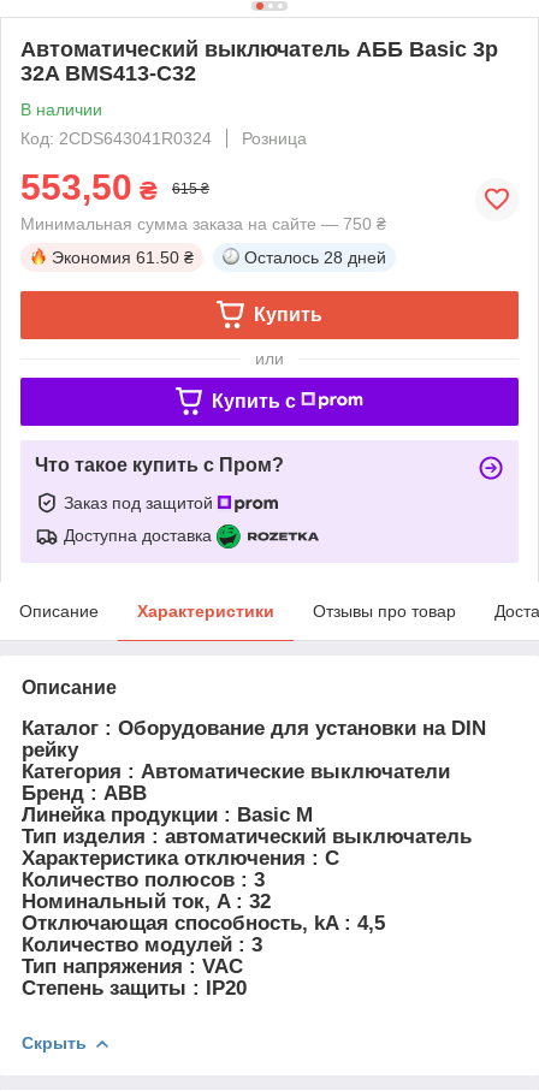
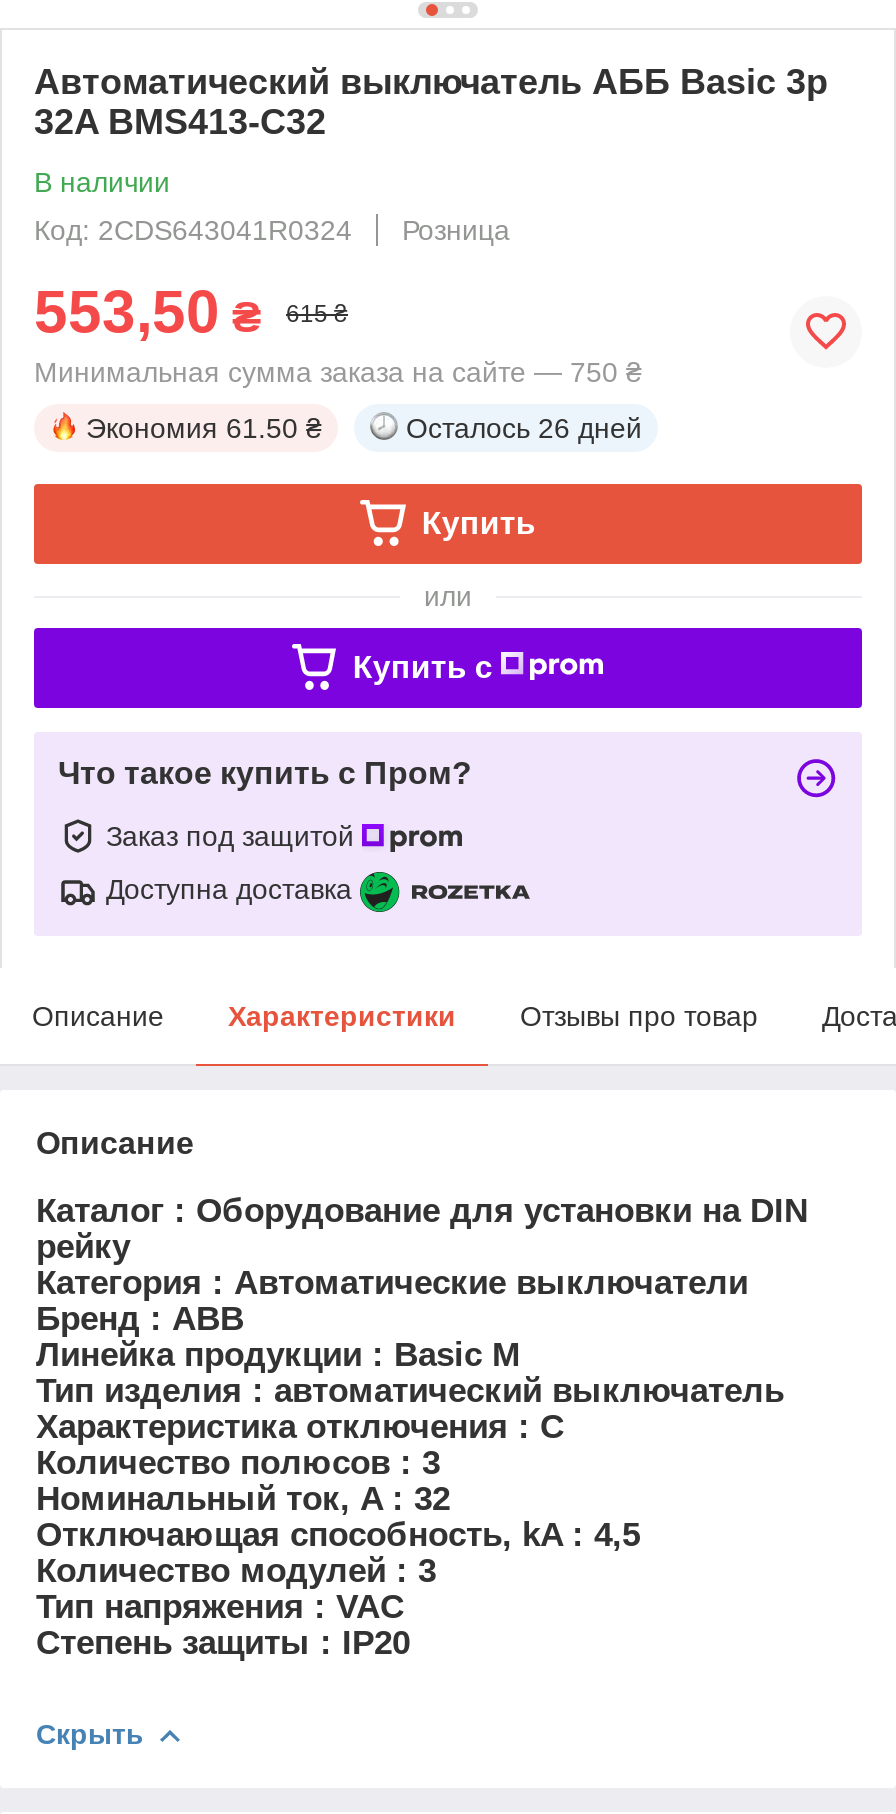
[244,248,386,267] Осталось 28 дней -> [406,412,642,444] Осталось 26 дней

